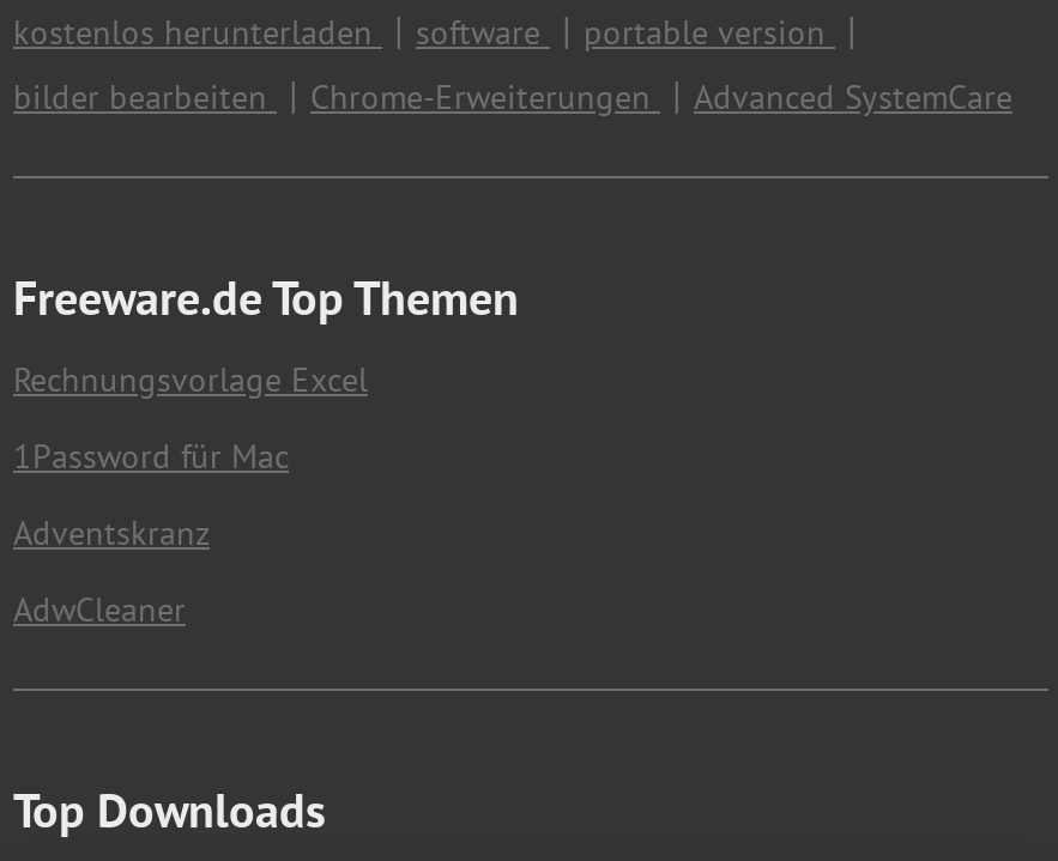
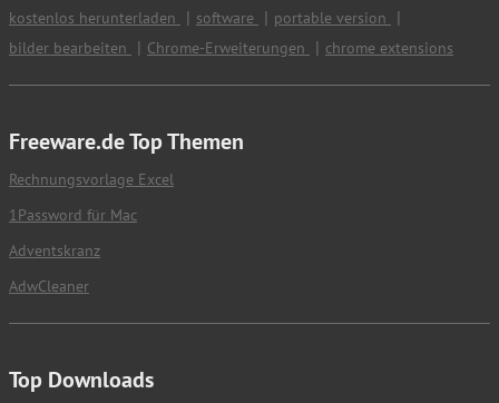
[694,75,1012,119] Advanced SystemCare -> [325,38,453,58] chrome extensions

